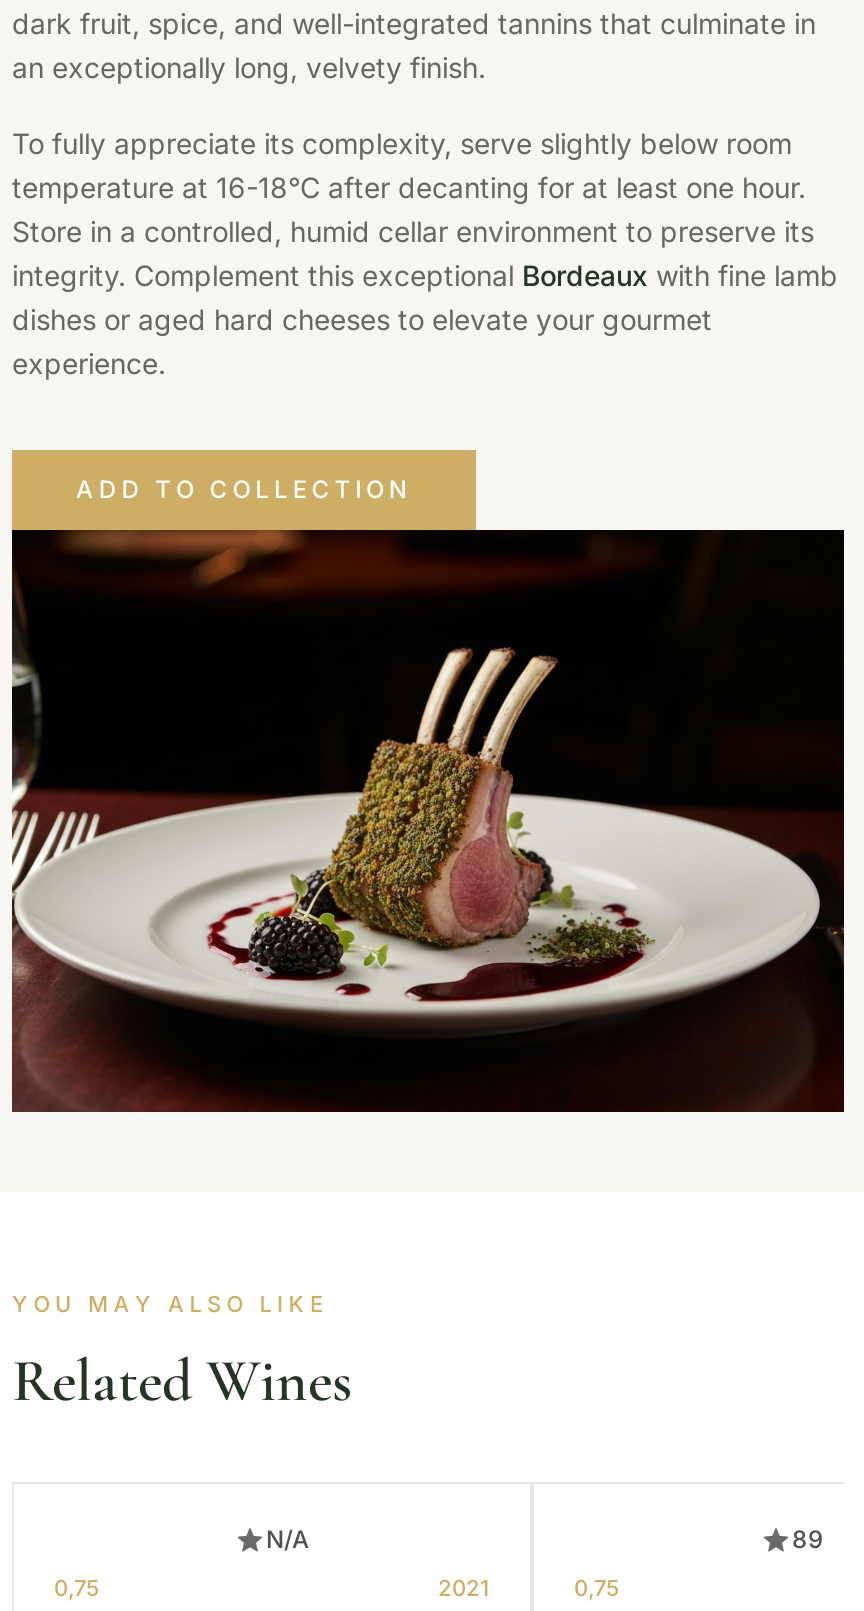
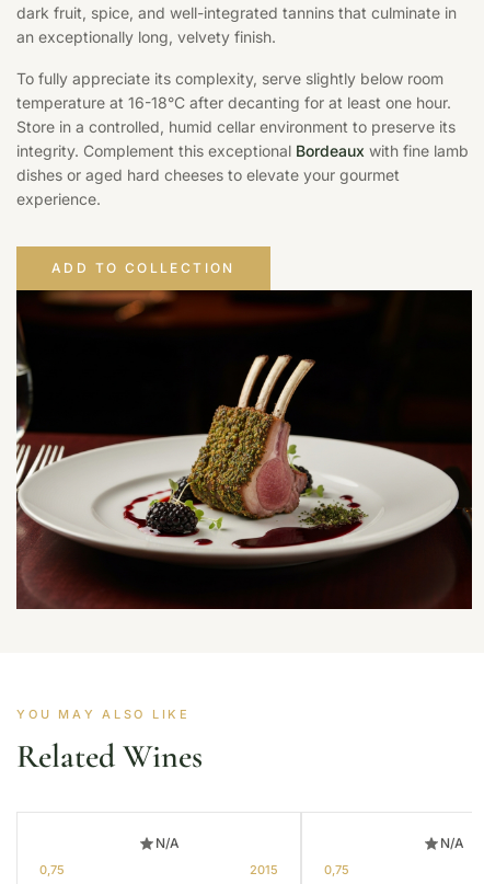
[792,1524,824,1554] 89 -> [440,835,464,851] N/A
[438,1574,490,1602] 2021 -> [250,862,278,878] 2015

